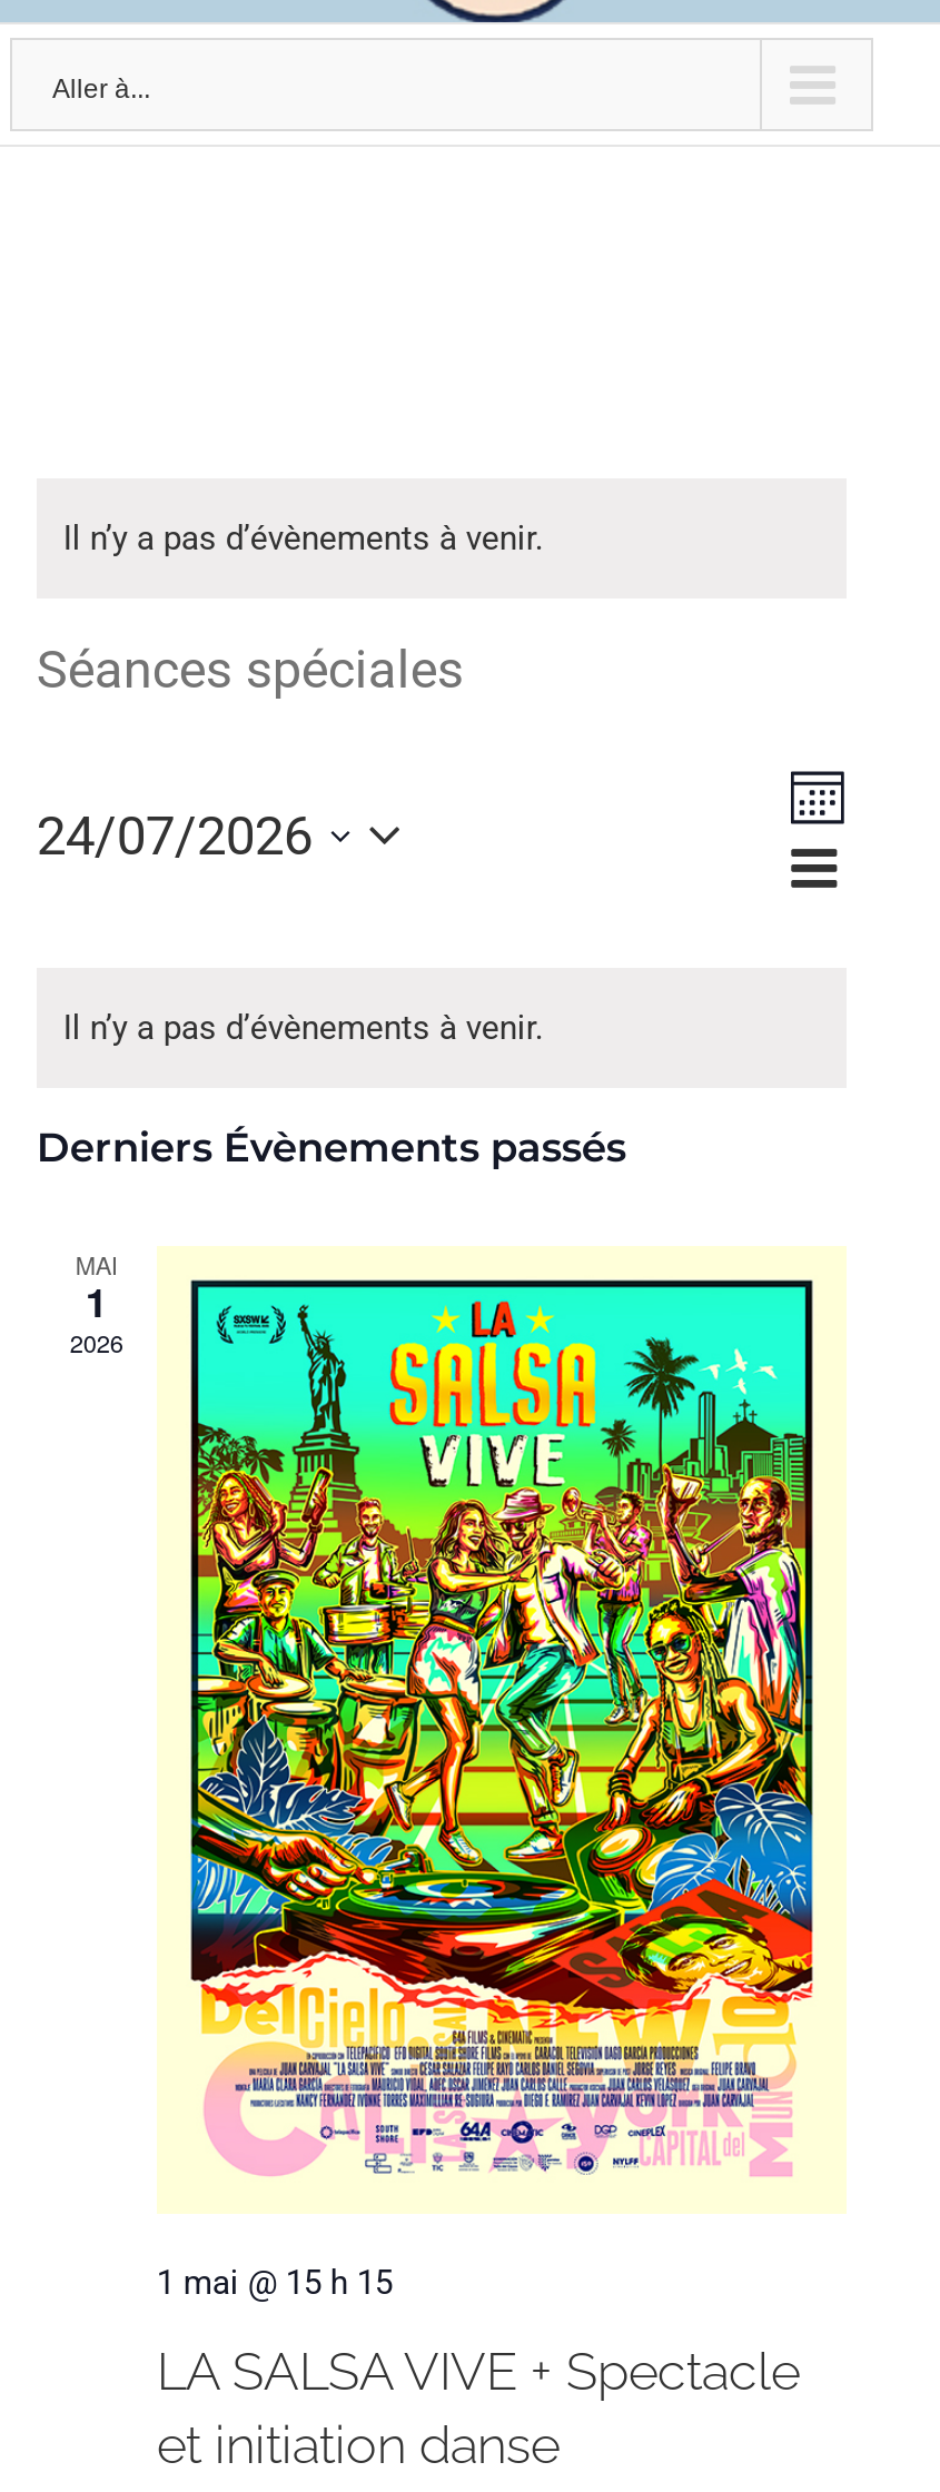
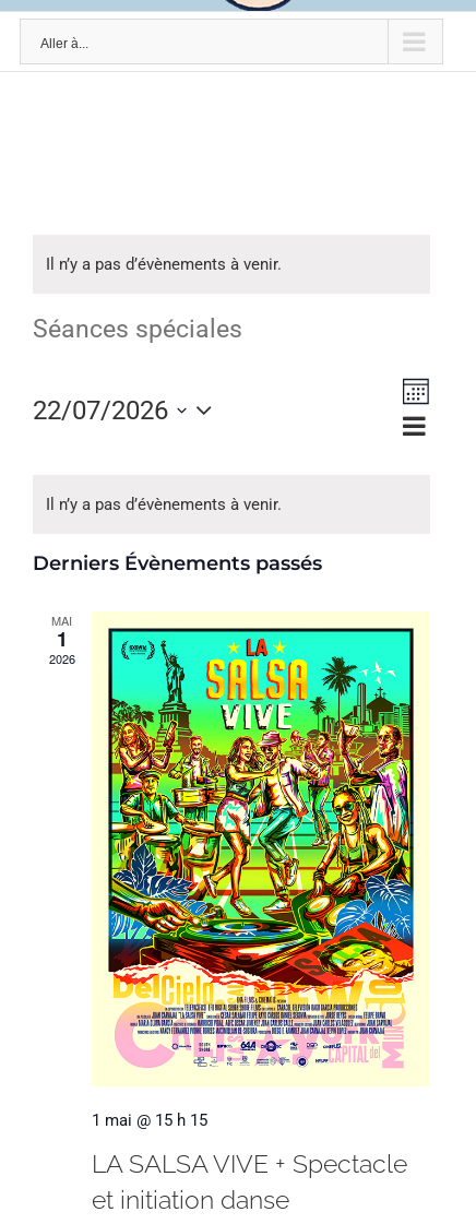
[36,805,312,867] 24/07/2026 -> [33,395,168,426] 22/07/2026

